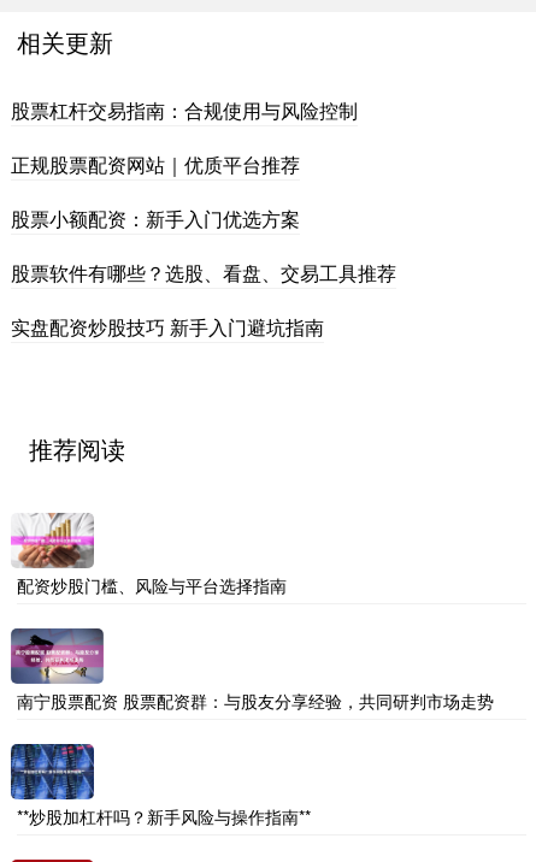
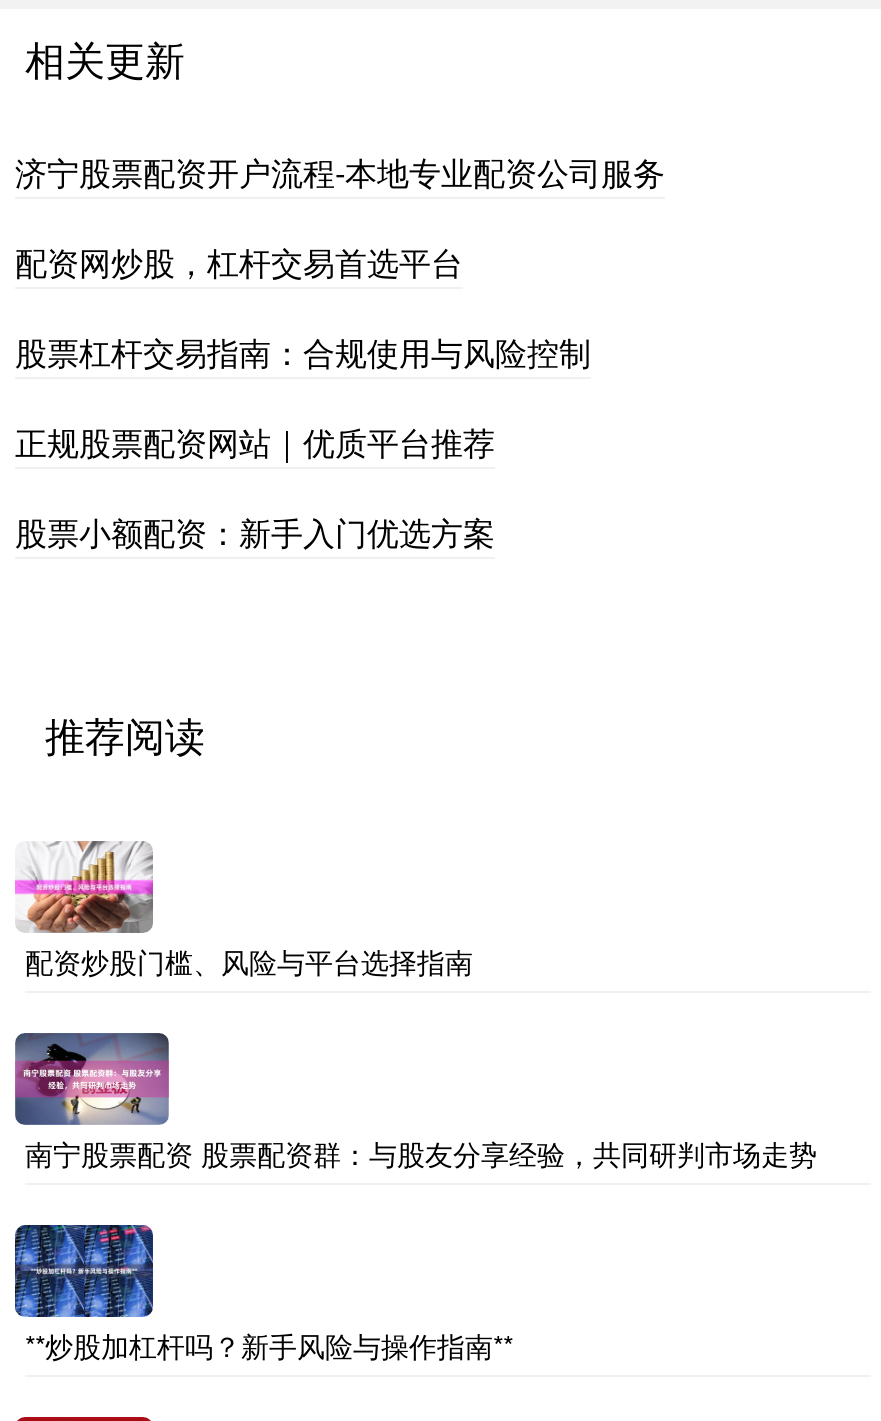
none -> [15,150,665,286] 济宁股票配资开户流程-本地专业配资公司服务 | 配资网炒股，杠杆交易首选平台
moved [11,97,358,233] -> [15,330,591,556]: 股票杠杆交易指南：合规使用与风险控制 | 正规股票配资网站｜优质平台推荐 | 股票小额配资：新手入门优选方案
[11,259,396,341] 股票软件有哪些？选股、看盘、交易工具推荐 | 实盘配资炒股技巧 新手入门避坑指南 -> none

